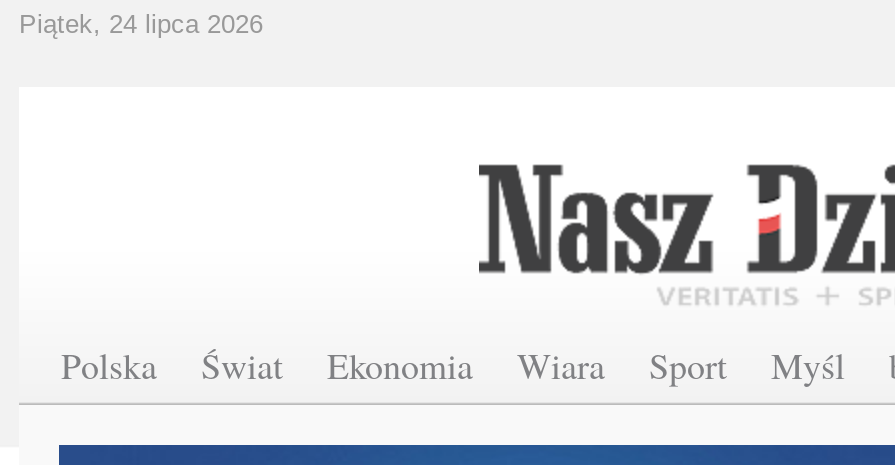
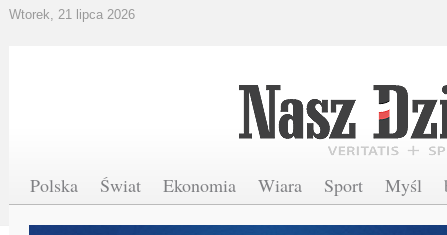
[19,9,263,39] Piątek, 24 lipca 2026 -> [9,7,135,22] Wtorek, 21 lipca 2026

